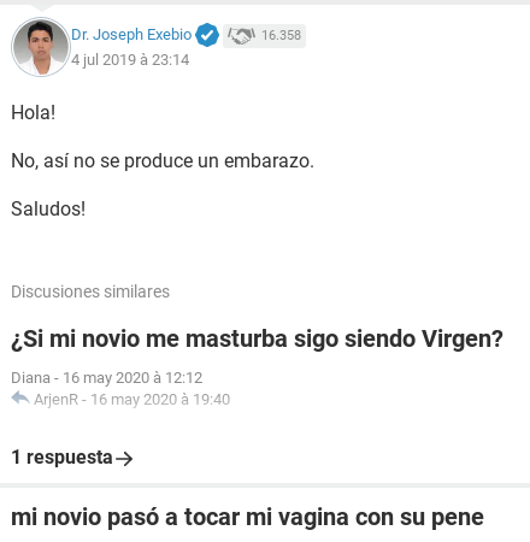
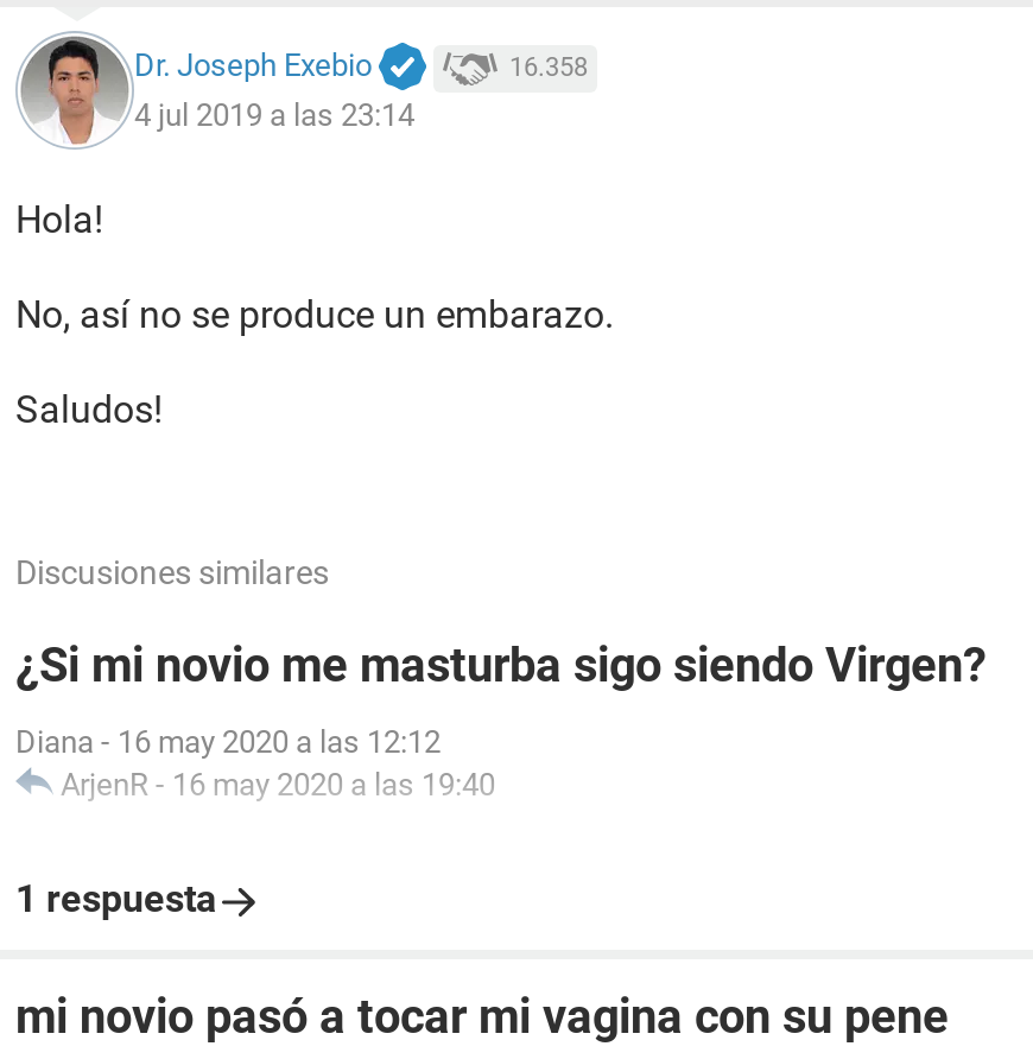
[71,50,189,68] 4 jul 2019 à 23:14 -> [134,97,414,132] 4 jul 2019 a las 23:14
[11,369,230,408] Diana - 16 may 2020 à 12:12 | ArjenR - 16 may 2020 à 19:40 -> [15,724,495,803] Diana - 16 may 2020 a las 12:12 | ArjenR - 16 may 2020 a las 19:40

